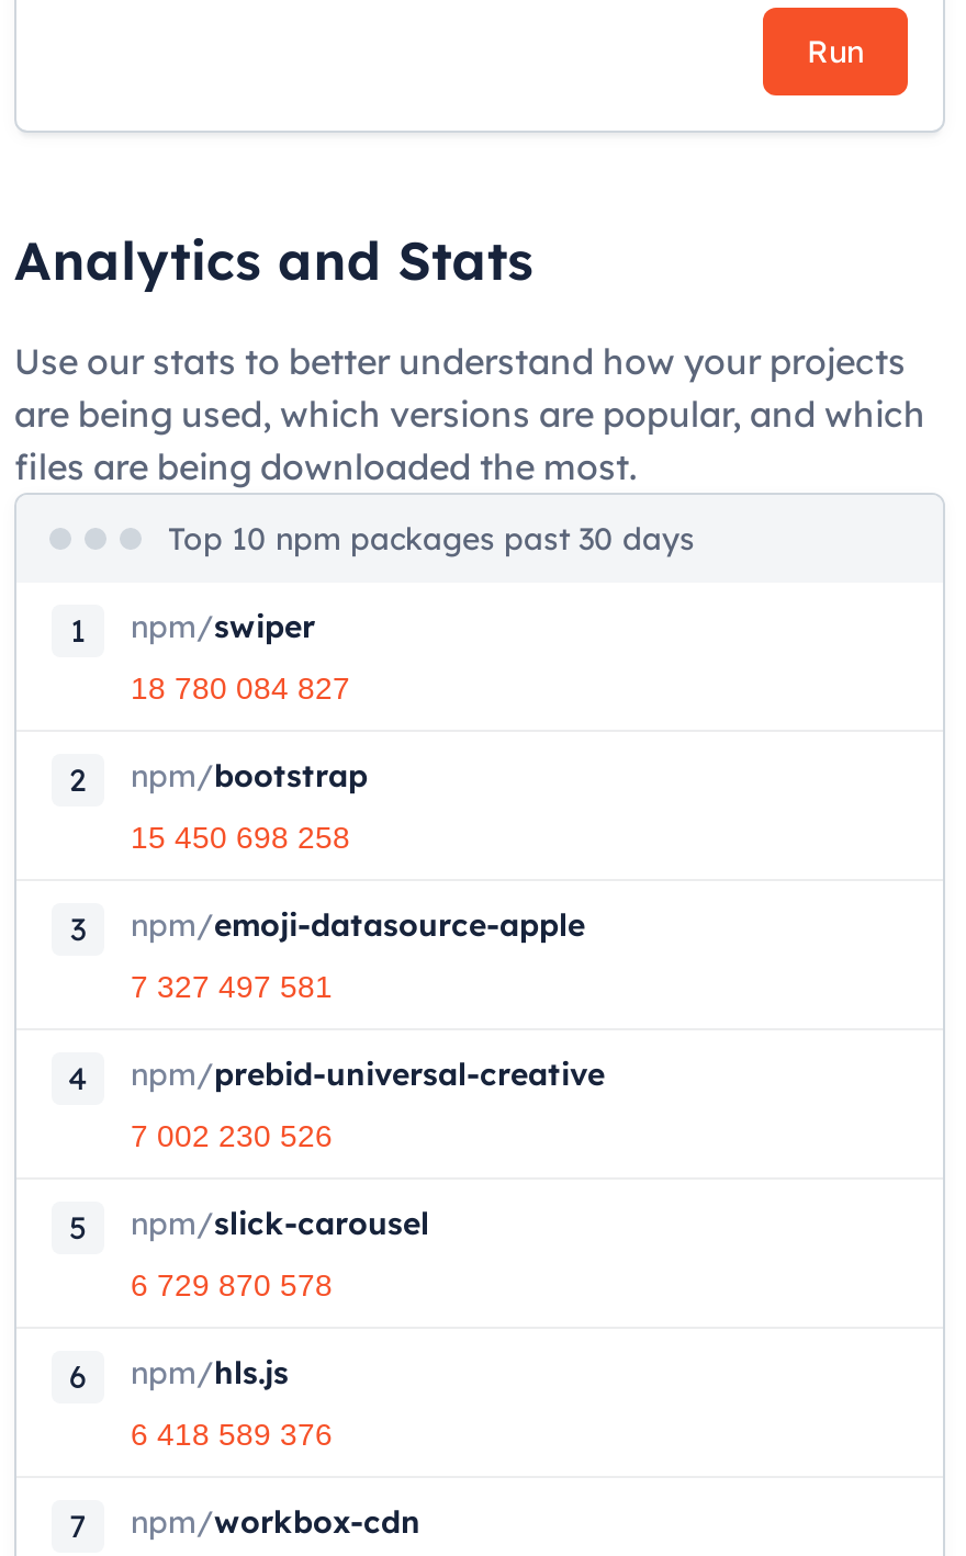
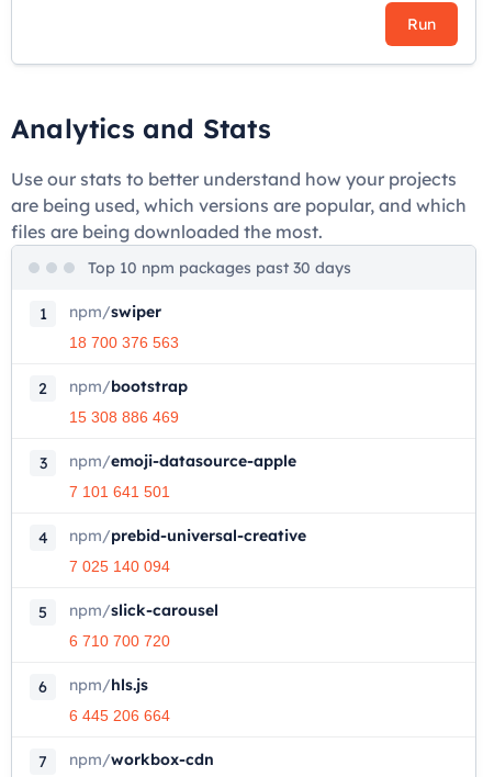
[131,670,350,706] 18 780 084 827 -> [69,334,179,351] 18 700 376 563
[131,820,350,855] 15 450 698 258 -> [69,408,179,426] 15 308 886 469
[131,969,333,1004] 7 327 497 581 -> [69,483,170,500] 7 101 641 501
[131,1118,333,1153] 7 002 230 526 -> [69,558,170,575] 7 025 140 094
[131,1267,333,1303] 6 729 870 578 -> [69,632,170,650] 6 710 700 720
[131,1417,333,1452] 6 418 589 376 -> [69,707,170,724] 6 445 206 664

